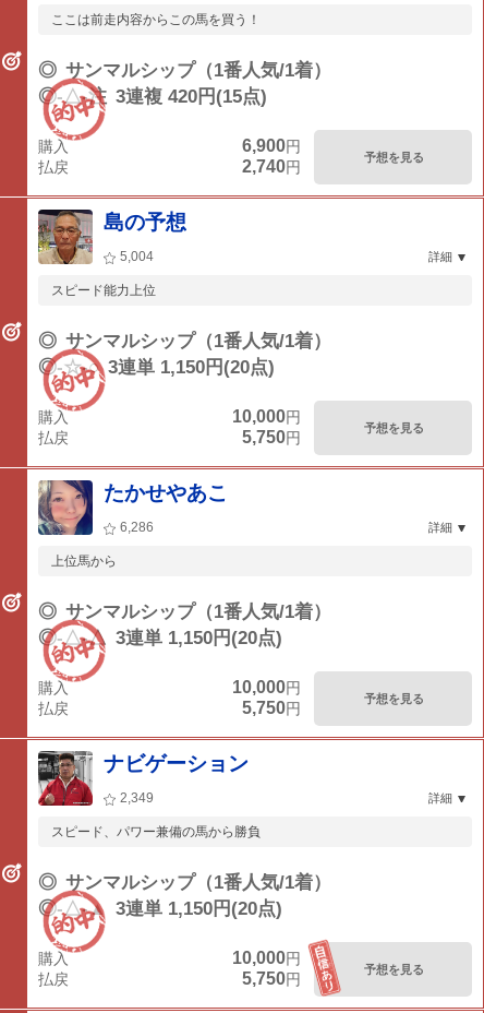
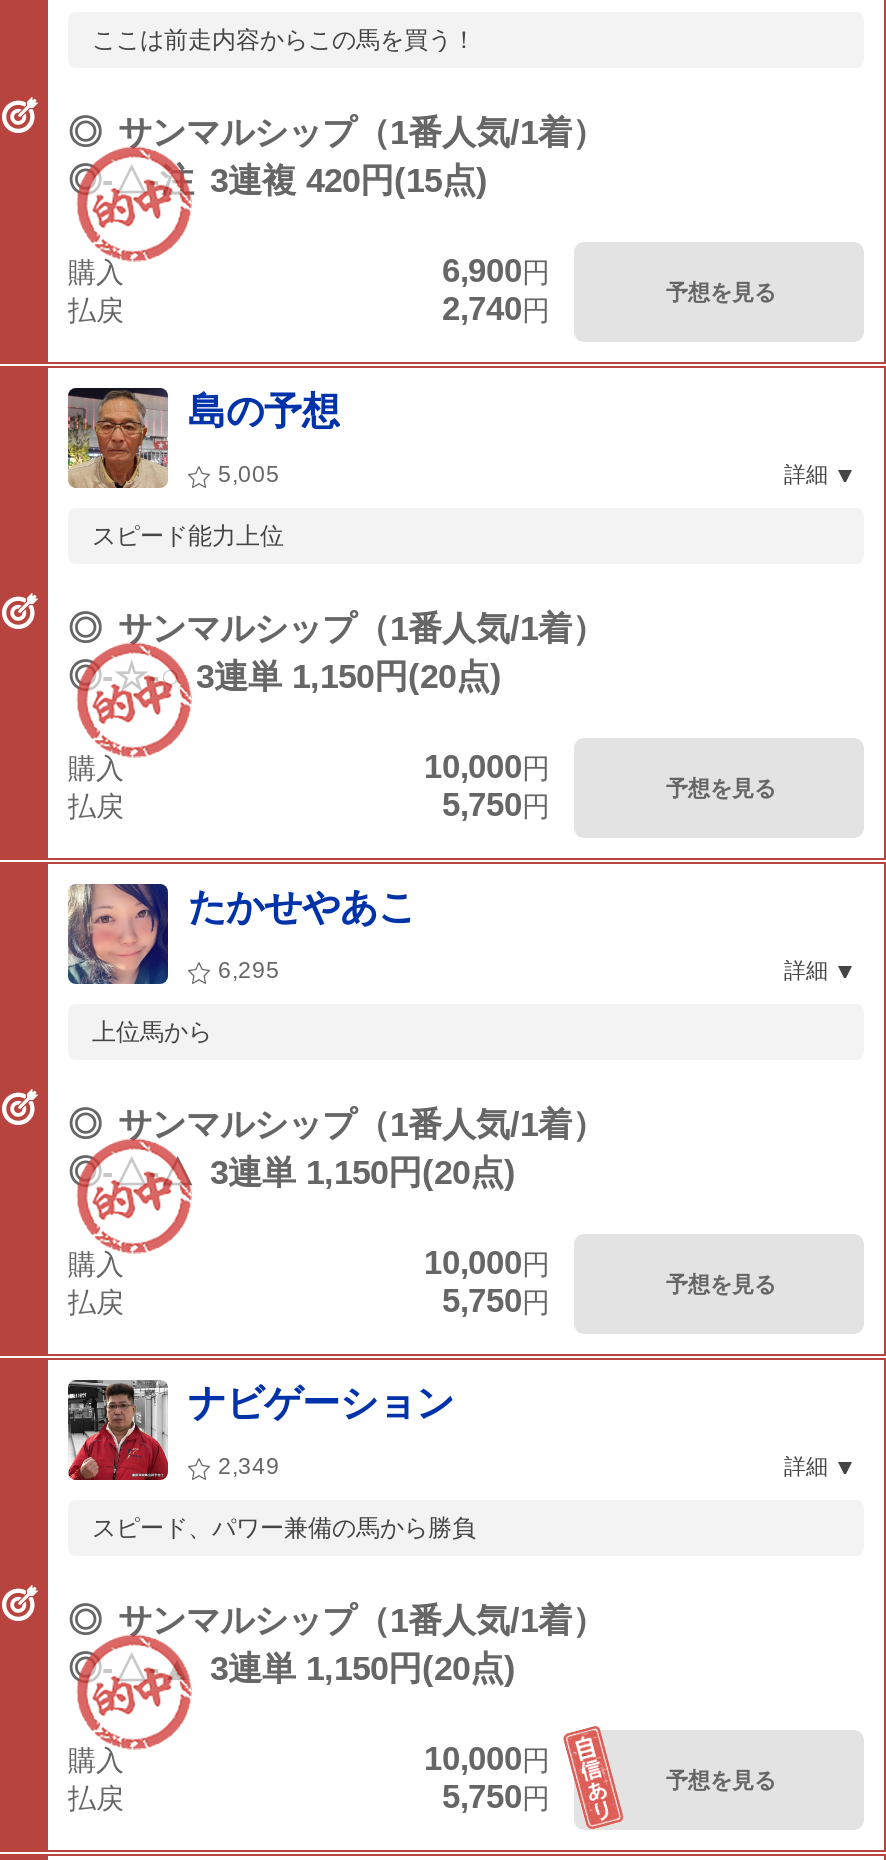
[120,250,154,263] 5,004 -> [218,462,280,486] 5,005
[120,521,154,534] 6,286 -> [218,958,280,982] 6,295

